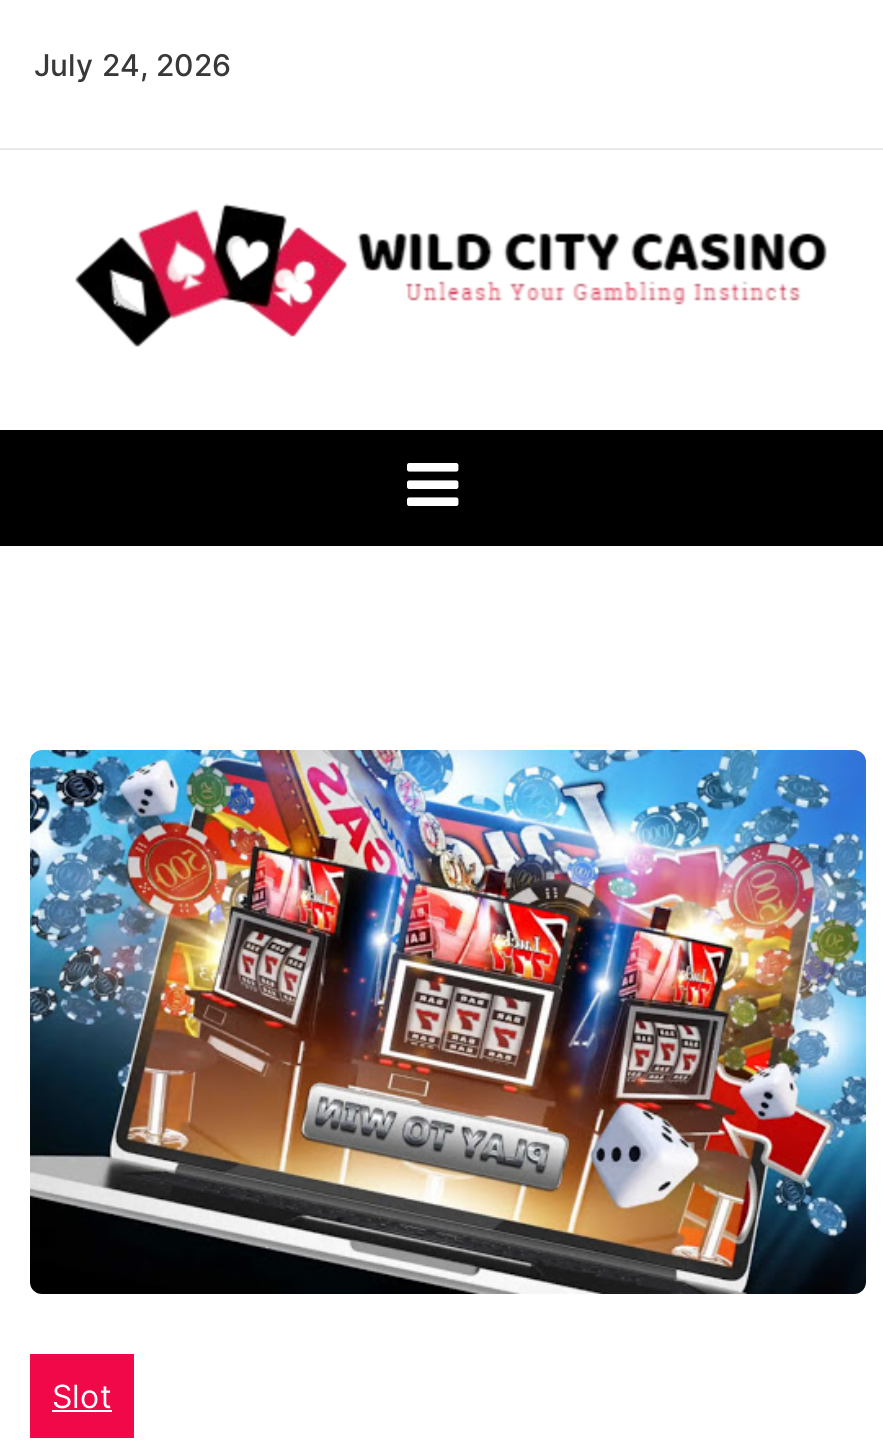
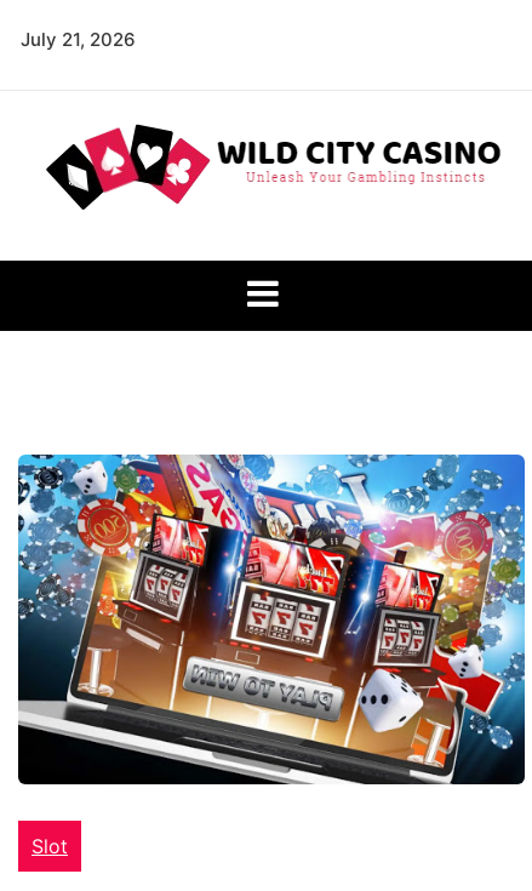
[34,46,232,84] July 24, 2026 -> [21,28,136,51] July 21, 2026

